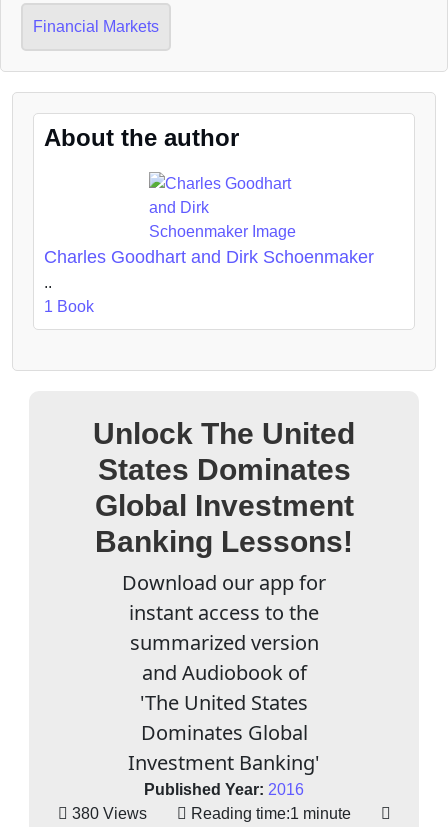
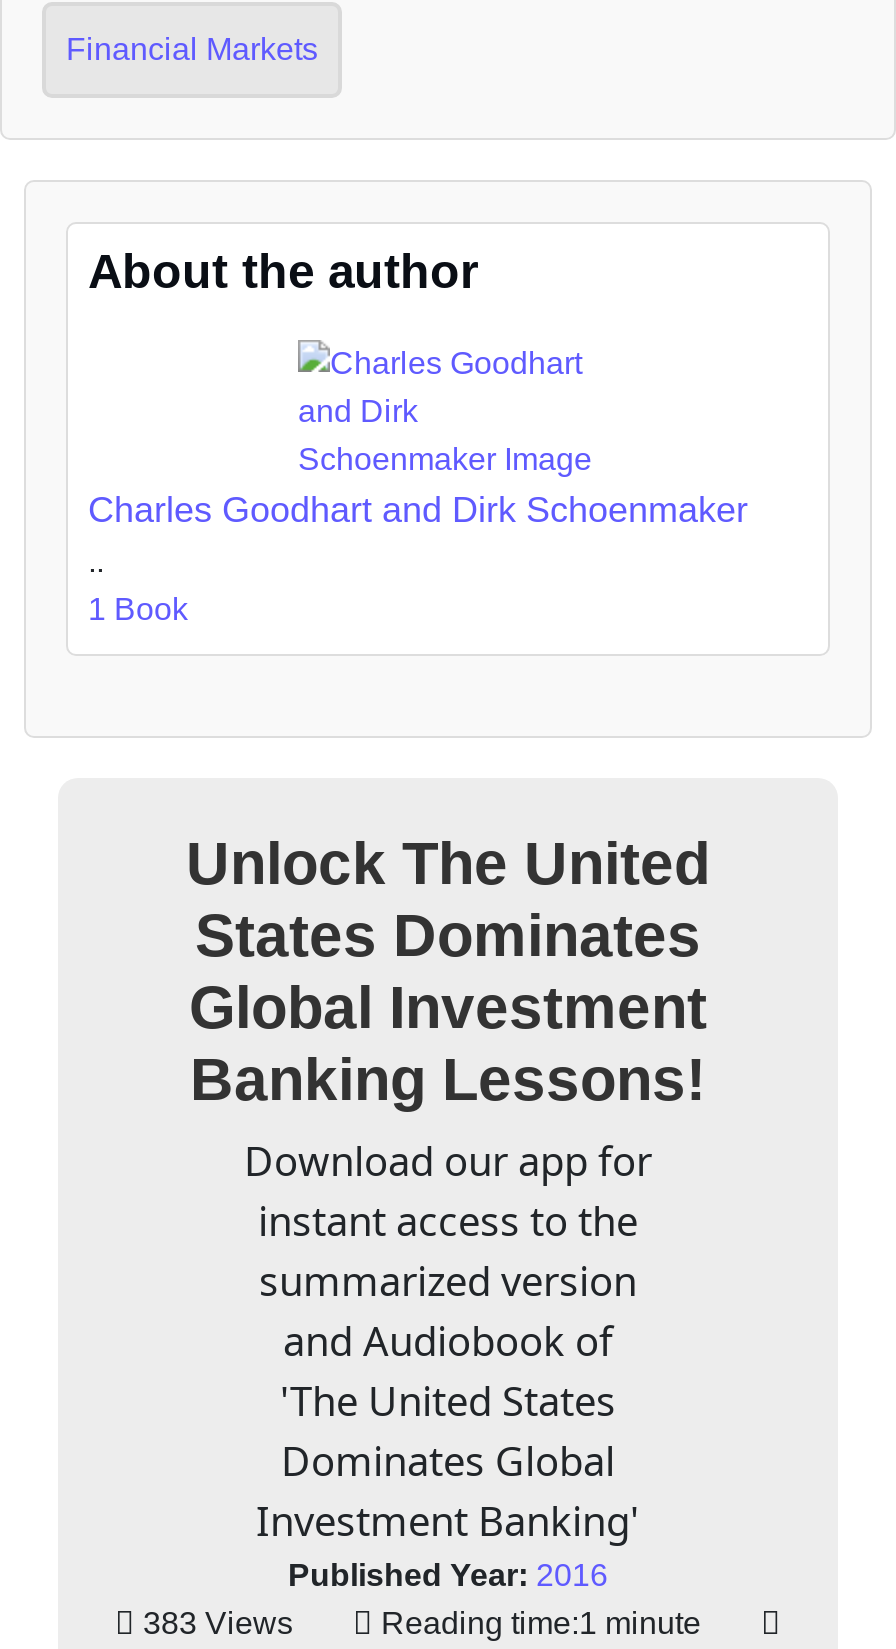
[71,805,146,822] 380 Views -> [143,1606,293,1640] 383 Views

